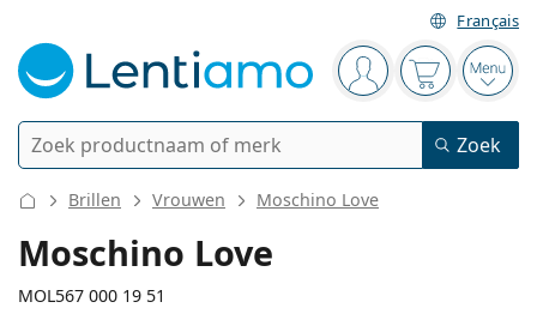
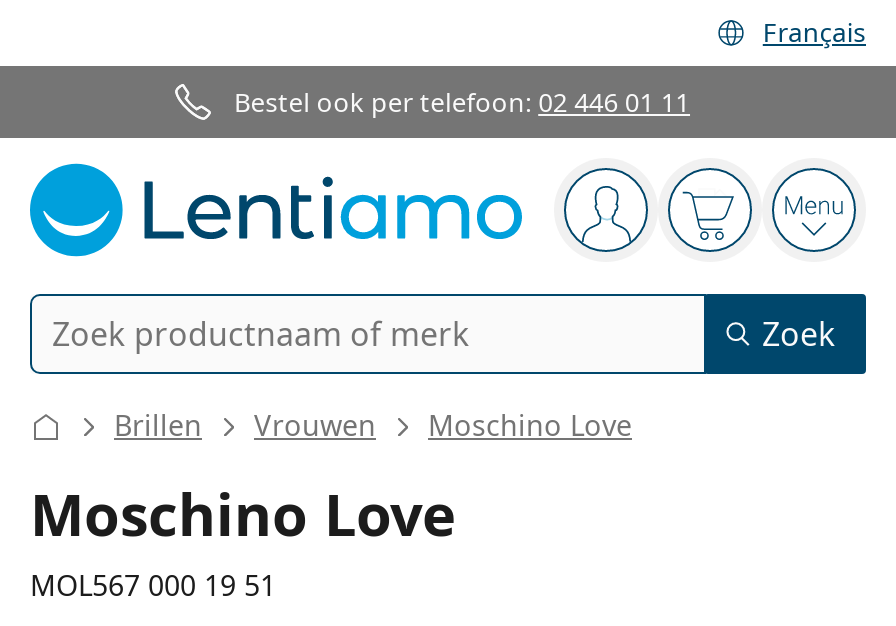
none -> [234,84,690,120] Bestel ook per telefoon: 02 446 01 11

